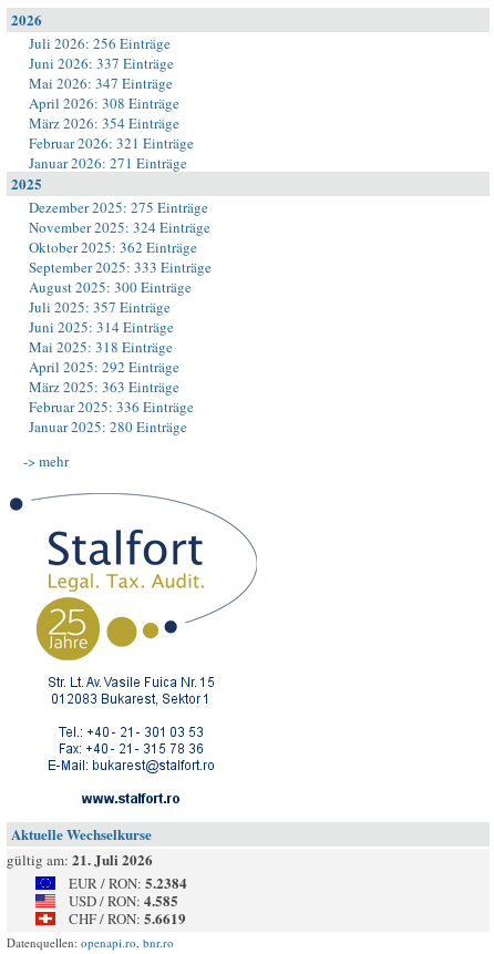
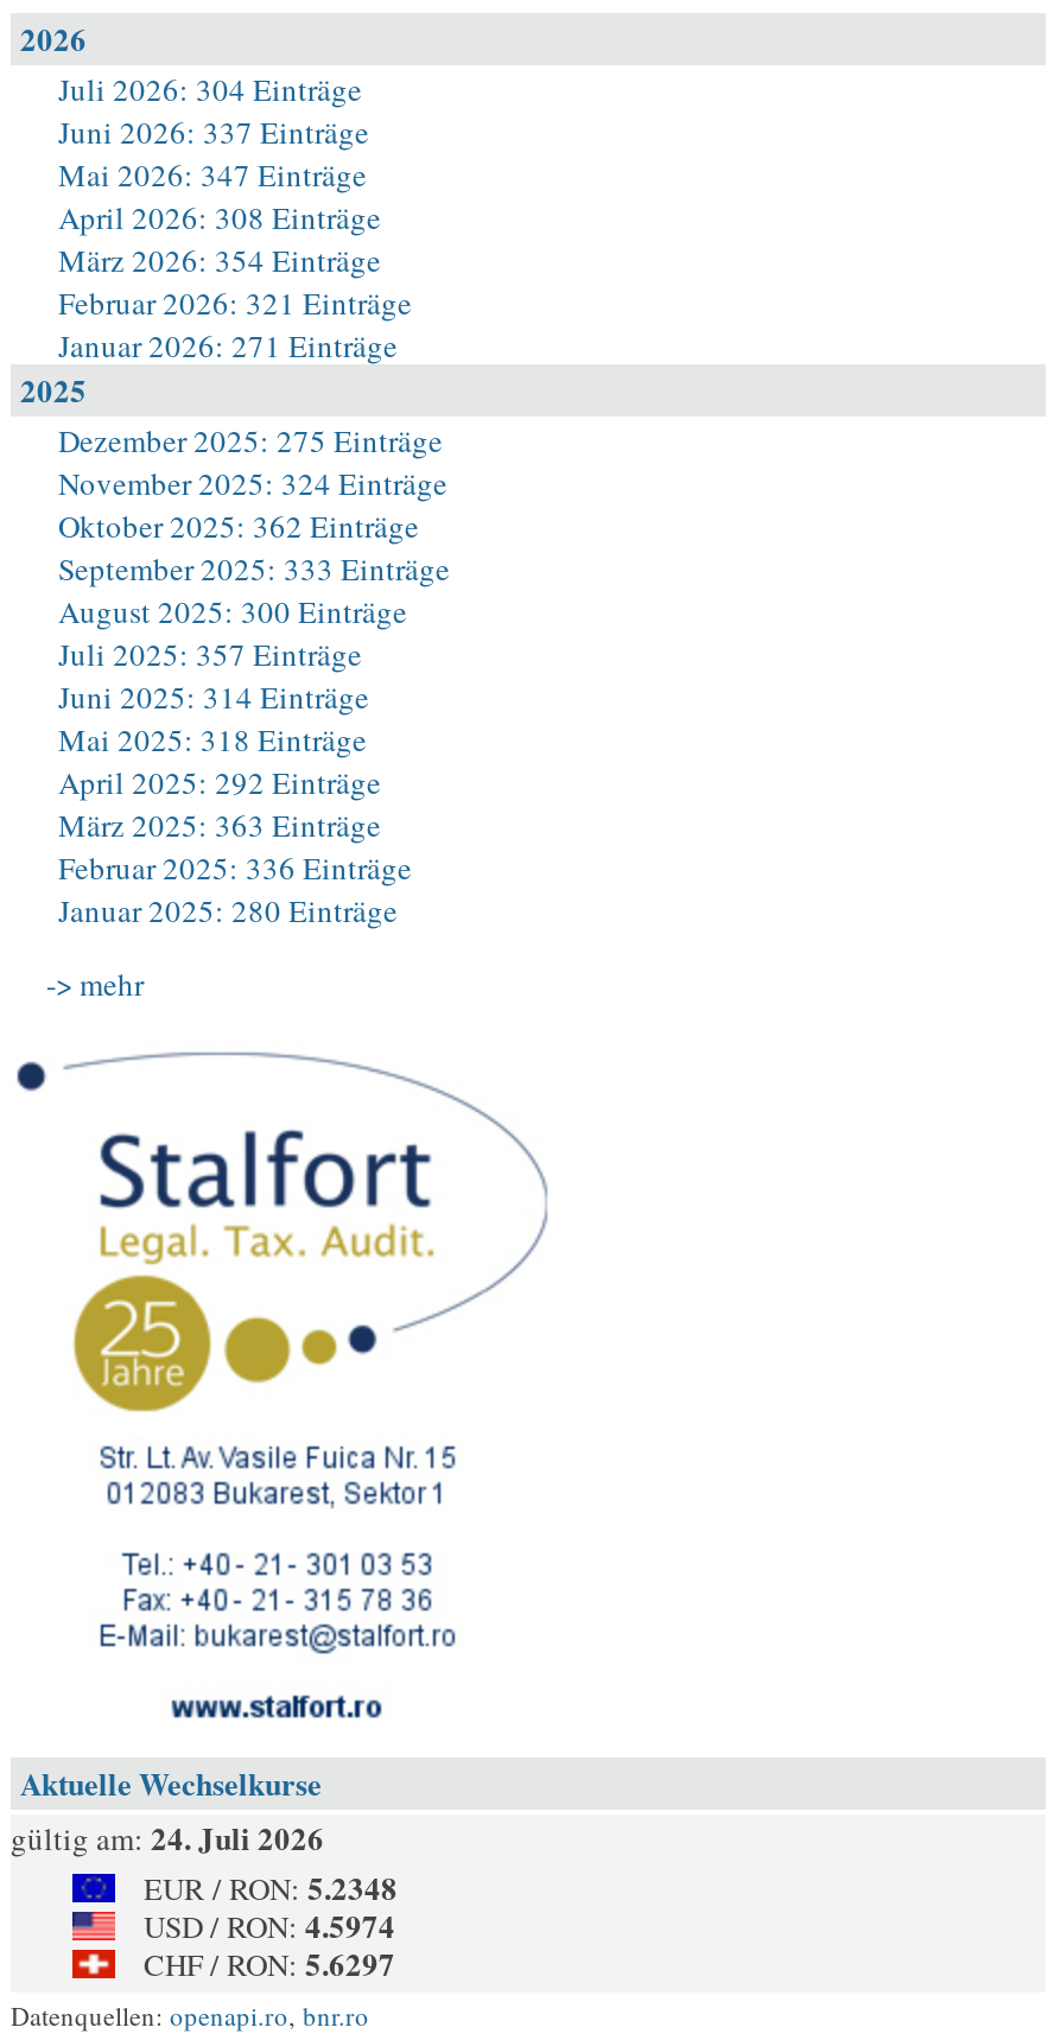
[29,33,171,53] Juli 2026: 256 Einträge -> [58,68,362,110] Juli 2026: 304 Einträge
[7,849,153,870] gültig am: 21. Juli 2026 -> [11,1815,324,1860] gültig am: 24. Juli 2026
[69,872,187,893] EUR / RON: 5.2384 -> [144,1864,398,1909] EUR / RON: 5.2348
[69,890,178,911] USD / RON: 4.585 -> [144,1902,395,1947] USD / RON: 4.5974
[69,907,186,929] CHF / RON: 5.6619 -> [144,1940,395,1985] CHF / RON: 5.6297

